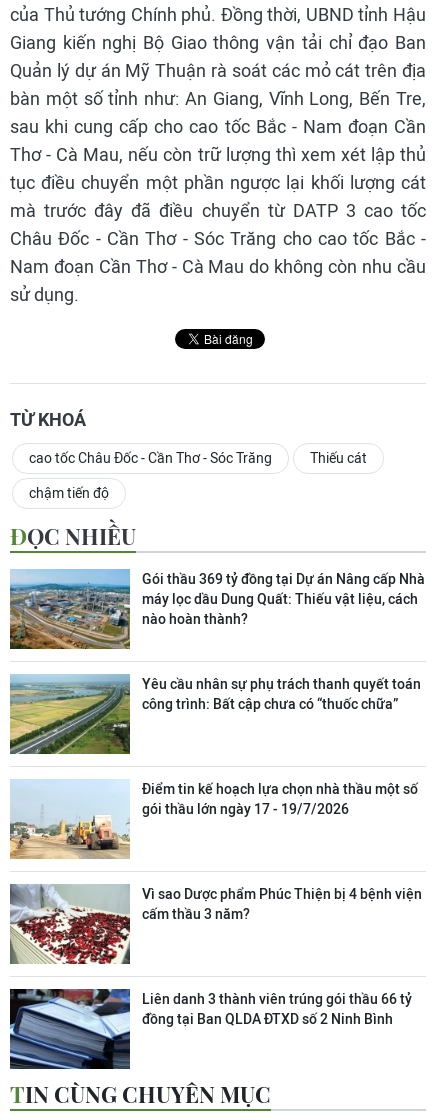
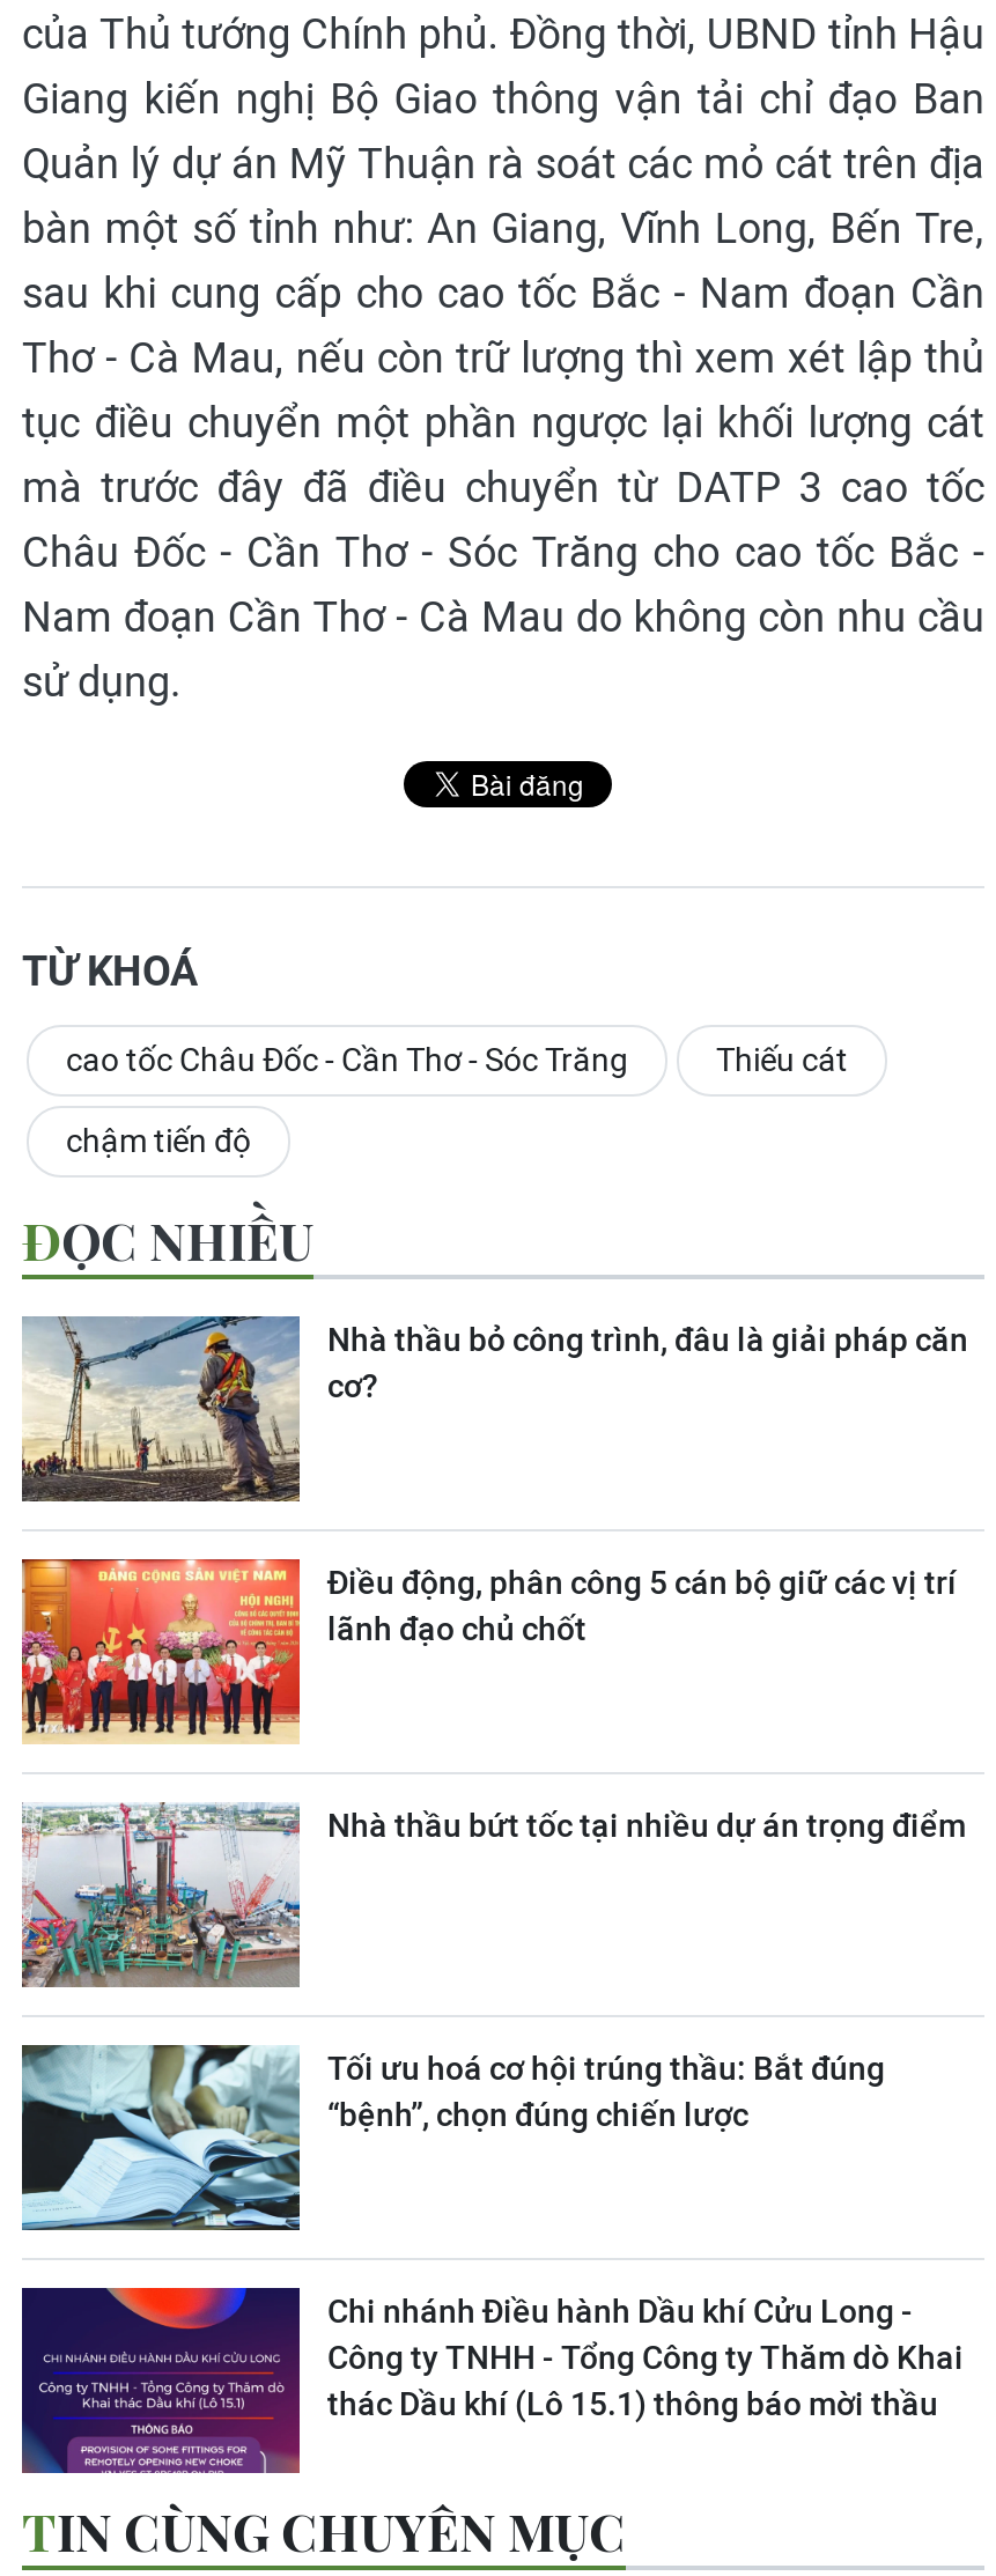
[9,569,425,650] [image] | Gói thầu 369 tỷ đồng tại Dự án Nâng cấp Nhà | máy lọc dầu Dung Quất: Thiếu vật liệu, cách | nào hoàn thành? -> [22,1314,968,1504] [image] | Nhà thầu bỏ công trình, đâu là giải pháp căn | cơ?
[9,673,421,755] [image] | Yêu cầu nhân sự phụ trách thanh quyết toán | công trình: Bất cập chưa có “thuốc chữa” -> [20,1557,957,1744] [image] | Điều động, phân công 5 cán bộ giữ các vị trí | lãnh đạo chủ chốt
[9,780,418,859] [image] | Điểm tin kế hoạch lựa chọn nhà thầu một số | gói thầu lớn ngày 17 - 19/7/2026 -> [20,1802,966,1987] [image] | Nhà thầu bứt tốc tại nhiều dự án trọng điểm
[9,883,422,965] [image] | Vì sao Dược phẩm Phúc Thiện bị 4 bệnh viện | cấm thầu 3 năm? -> [22,2043,885,2232] [image] | Tối ưu hoá cơ hội trúng thầu: Bắt đúng | “bệnh”, chọn đúng chiến lược
[9,988,412,1070] [image] | Liên danh 3 thành viên trúng gói thầu 66 tỷ | đồng tại Ban QLDA ĐTXD số 2 Ninh Bình -> [20,2286,964,2475] [image] | Chi nhánh Điều hành Dầu khí Cửu Long - | Công ty TNHH - Tổng Công ty Thăm dò Khai | thác Dầu khí (Lô 15.1) thông báo mời thầu

